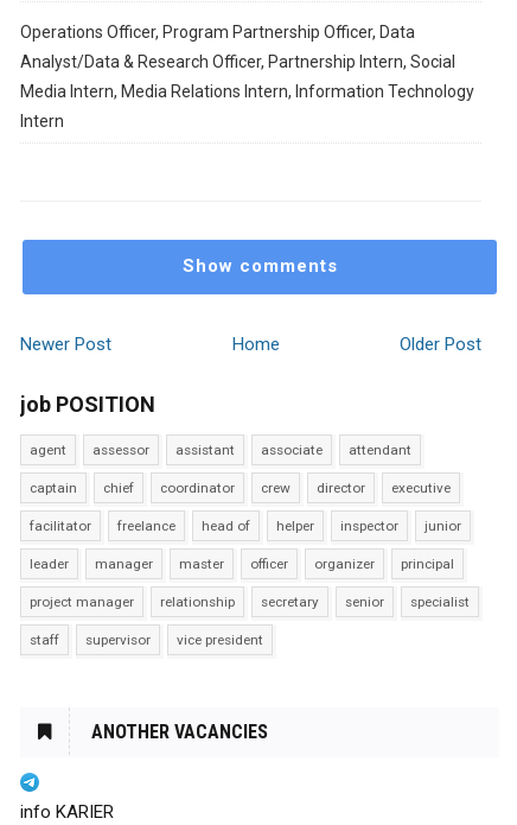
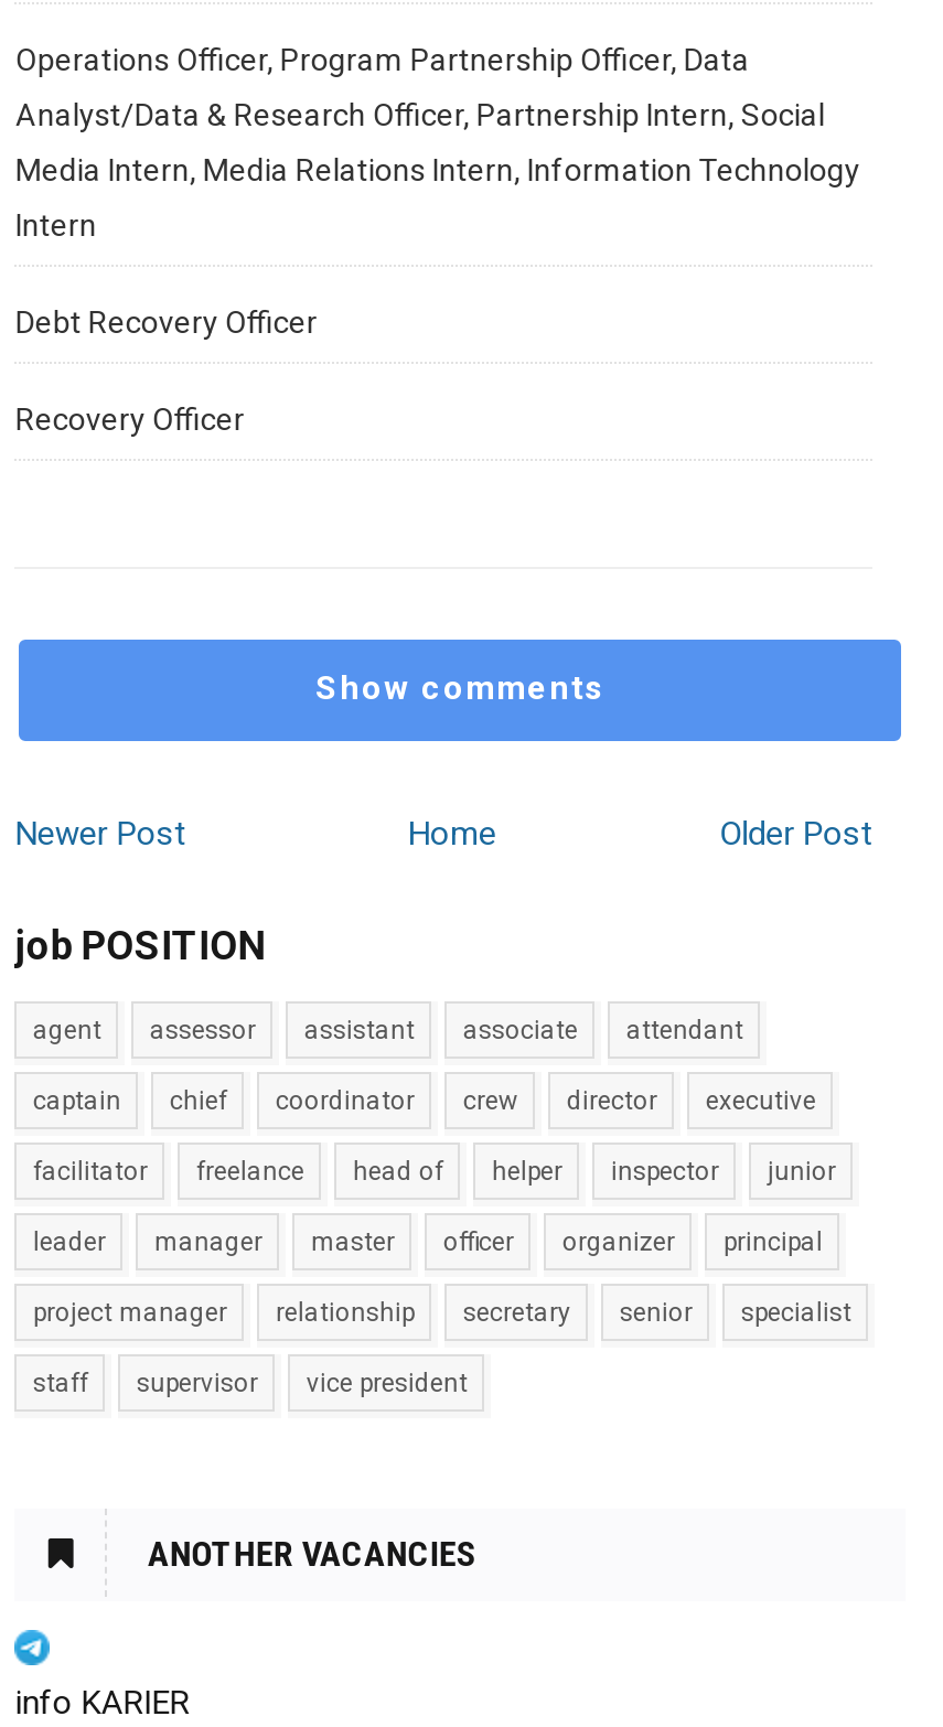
none -> [15,304,317,437] Debt Recovery Officer | Recovery Officer

